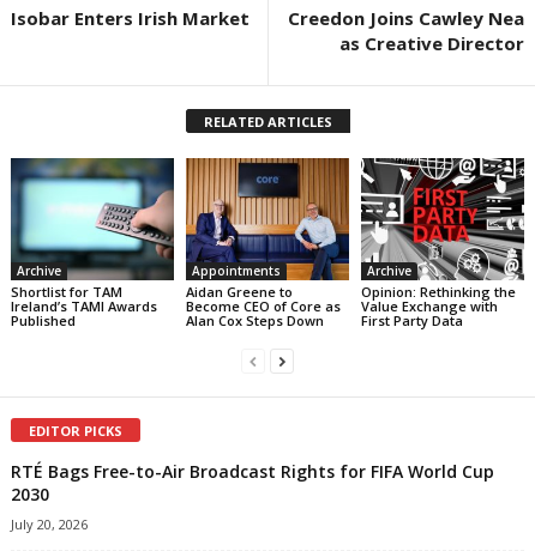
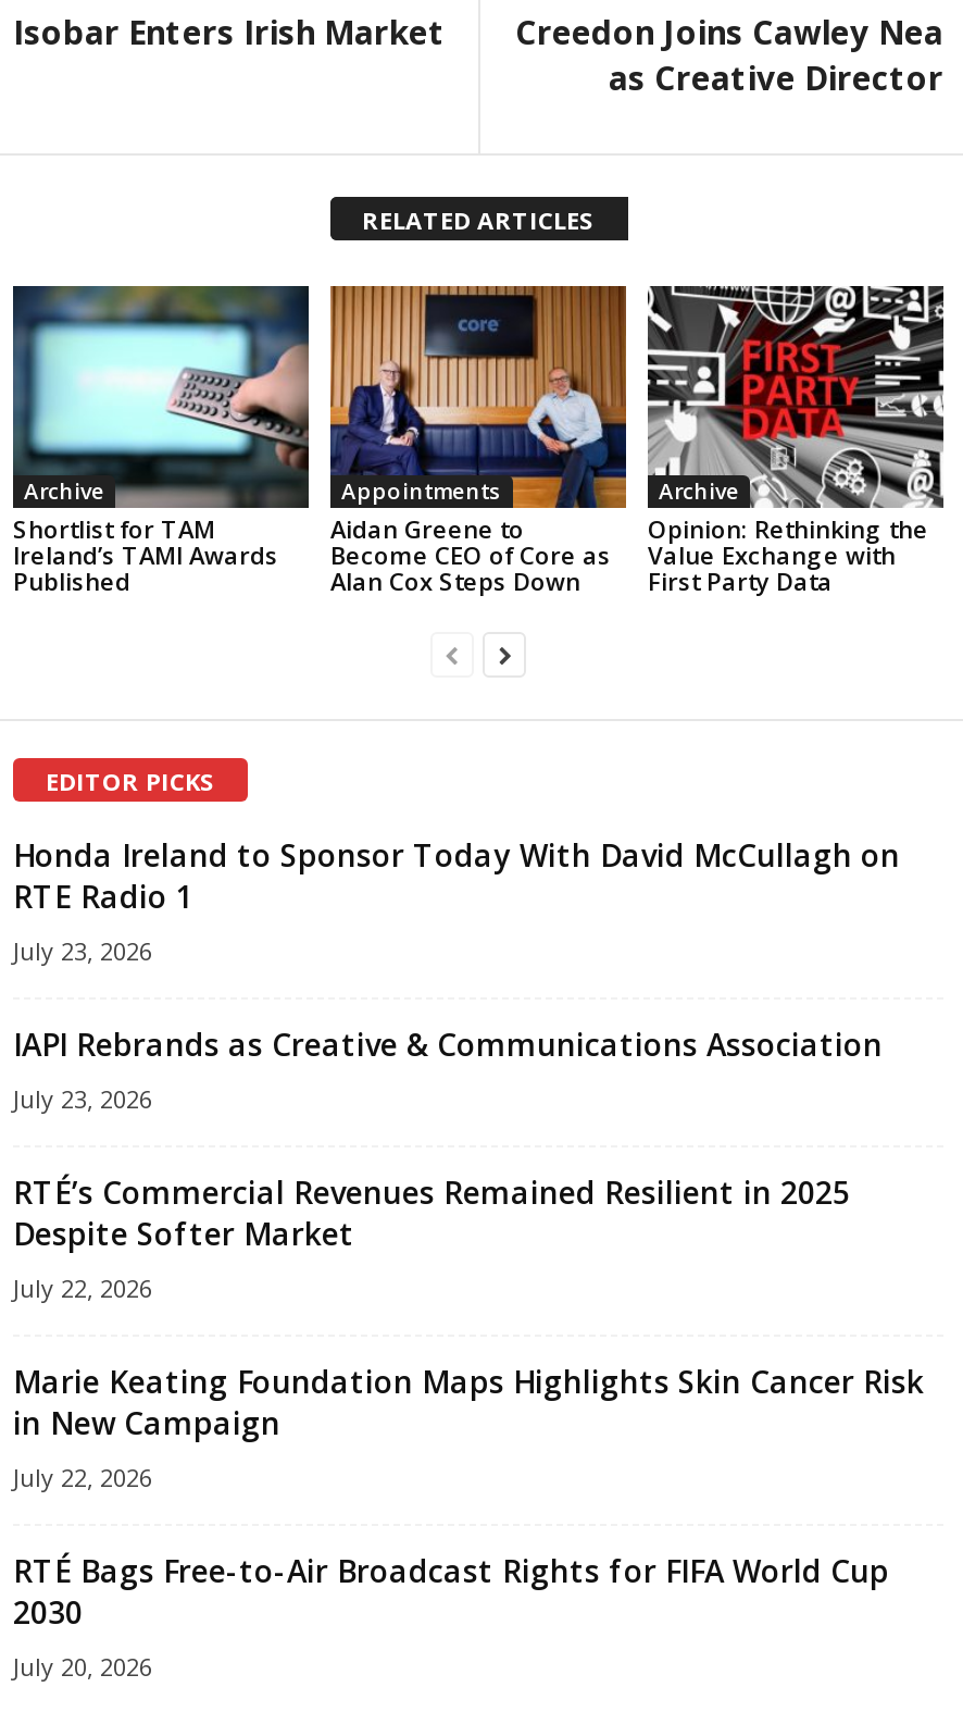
none -> [13,833,924,1493] Honda Ireland to Sponsor Today With David McCullagh on | RTE Radio 1 | July 23, 2026 | IAPI Rebrands as Creative & Communications Association | July 23, 2026 | RTÉ’s Commercial Revenues Remained Resilient in 2025 | Despite Softer Market | July 22, 2026 | Marie Keating Foundation Maps Highlights Skin Cancer Risk | in New Campaign | July 22, 2026

